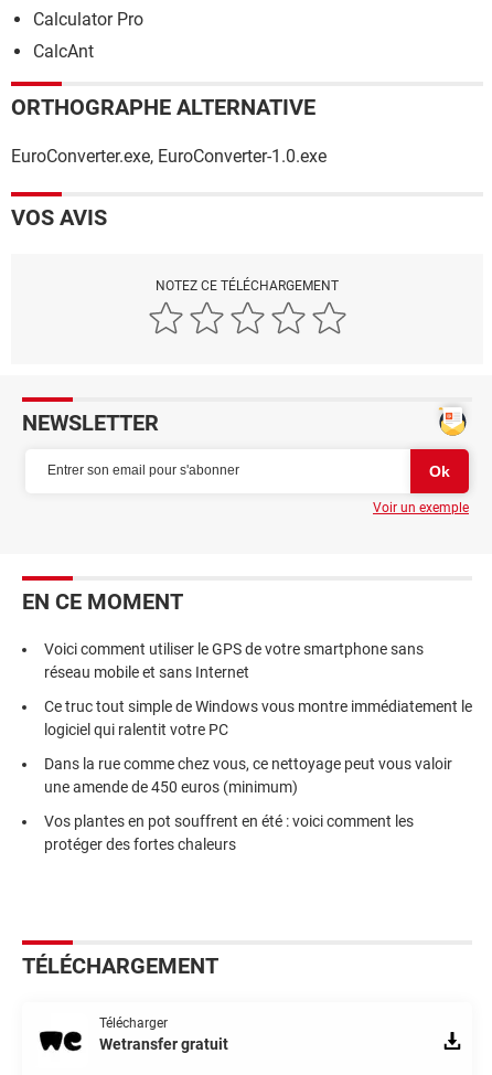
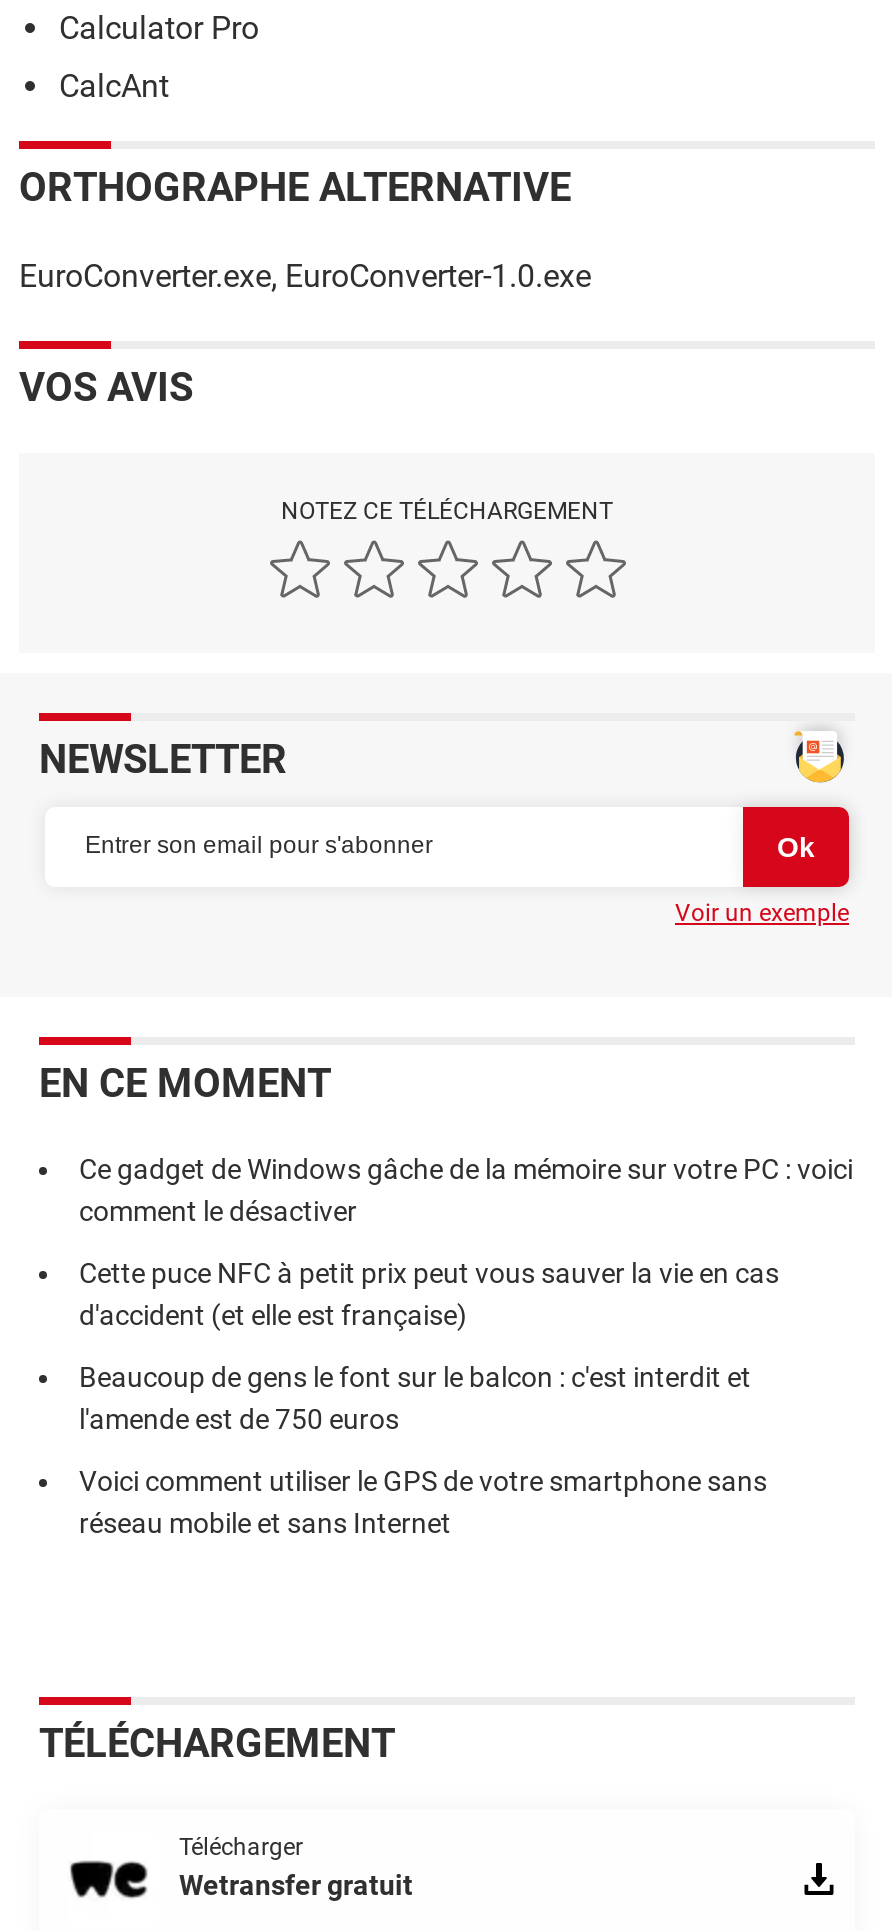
none -> [79,1152,853,1434] Ce gadget de Windows gâche de la mémoire sur votre PC : voici | comment le désactiver | Cette puce NFC à petit prix peut vous sauver la vie en cas | d'accident (et elle est française) | Beaucoup de gens le font sur le balcon : c'est interdit et | l'amende est de 750 euros
moved [44,640,424,681] -> [79,1464,767,1538]: Voici comment utiliser le GPS de votre smartphone sans | réseau mobile et sans Internet
[44,697,472,853] Ce truc tout simple de Windows vous montre immédiatement le | logiciel qui ralentit votre PC | Dans la rue comme chez vous, ce nettoyage peut vous valoir | une amende de 450 euros (minimum) | Vos plantes en pot souffrent en été : voici comment les | protéger des fortes chaleurs -> none

